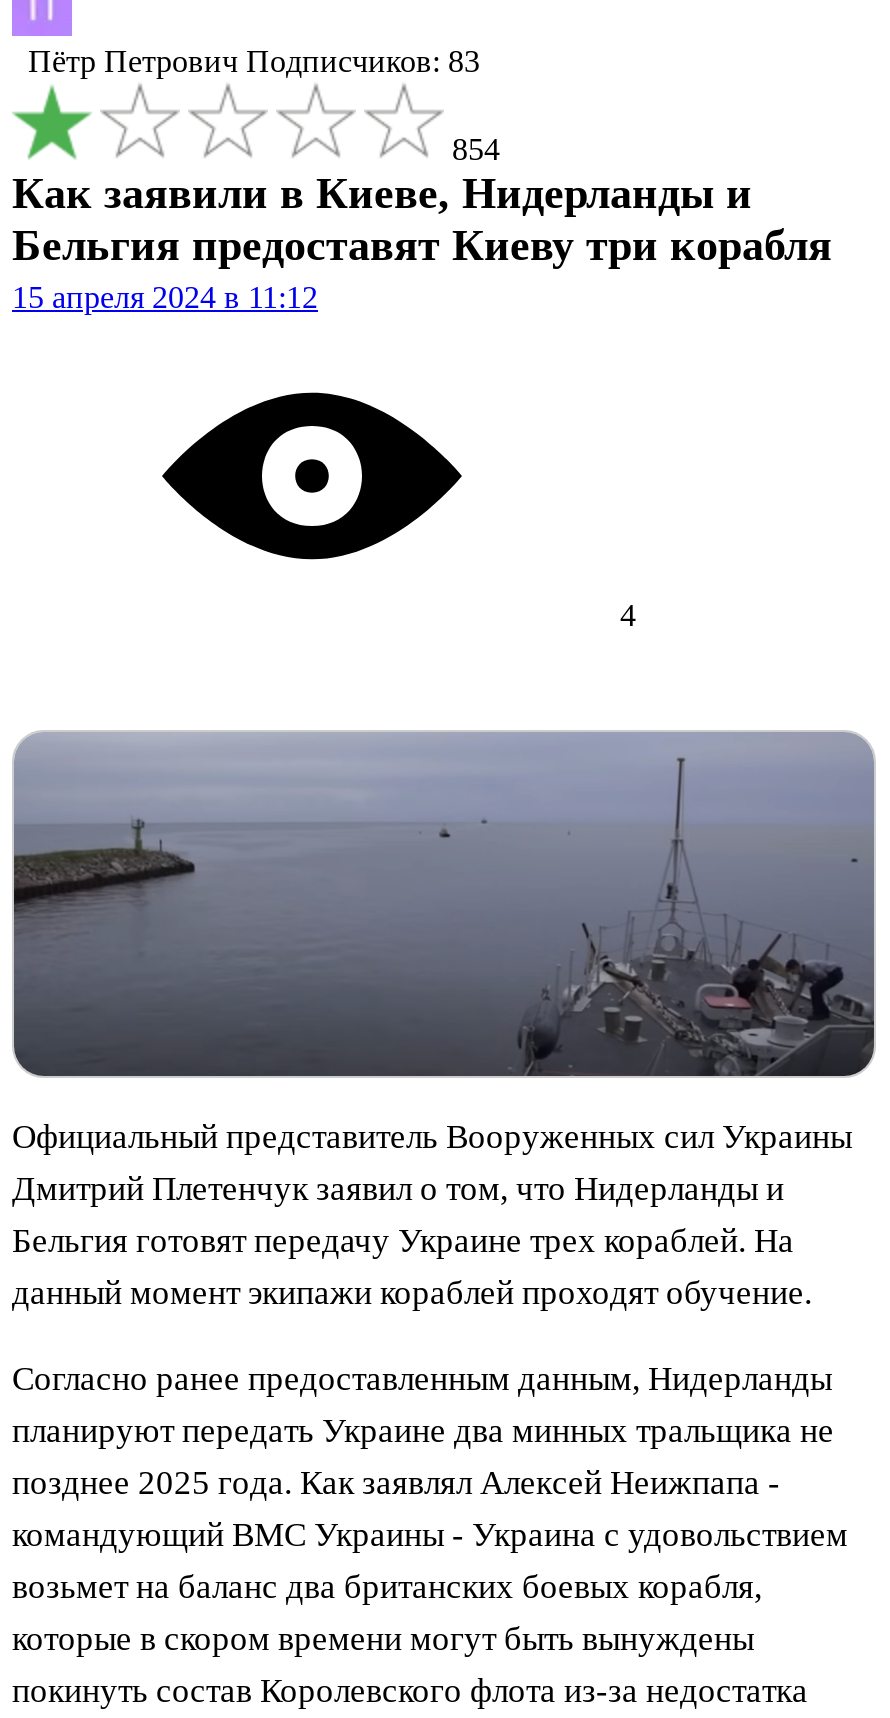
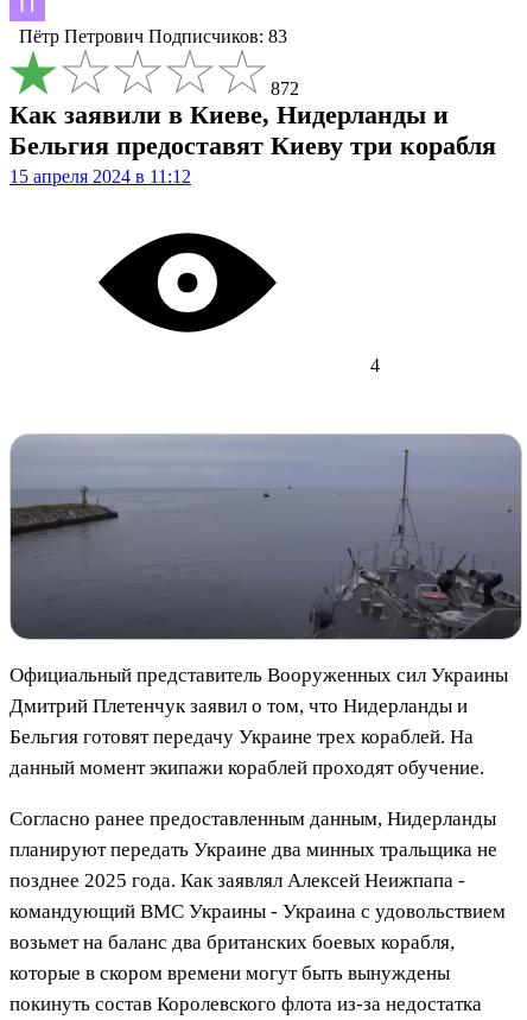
[452,132,500,166] 854 -> [271,78,299,99] 872

